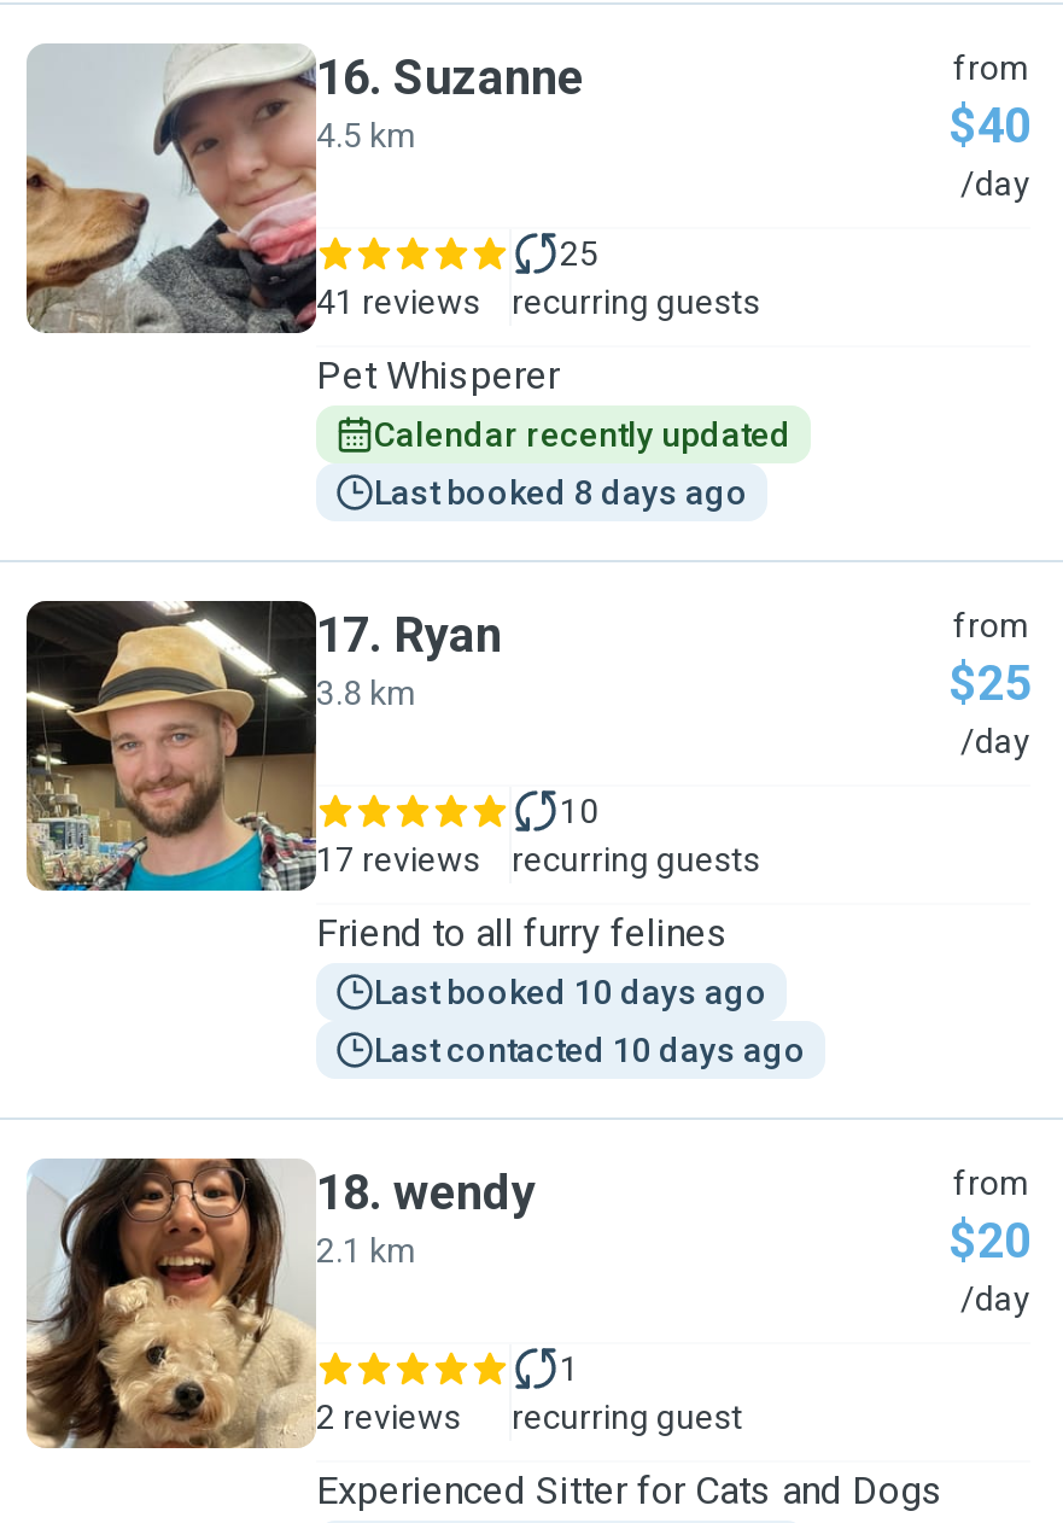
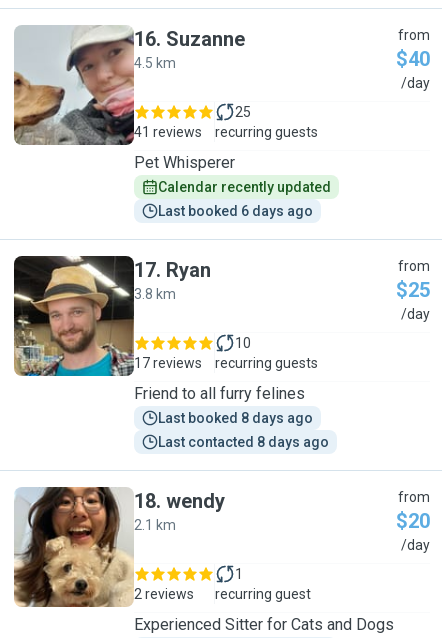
none -> [158,203,313,219] Last booked 6 days ago
moved [374,473,748,512] -> [158,410,313,426]: Last booked 8 days ago
[374,973,767,1011] Last booked 10 days ago -> none
[374,1031,806,1069] Last contacted 10 days ago -> [158,434,329,450] Last contacted 8 days ago

